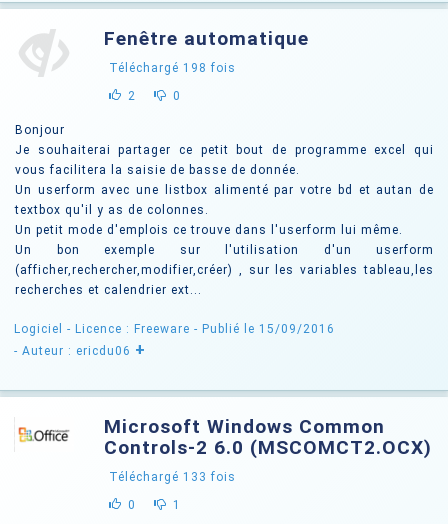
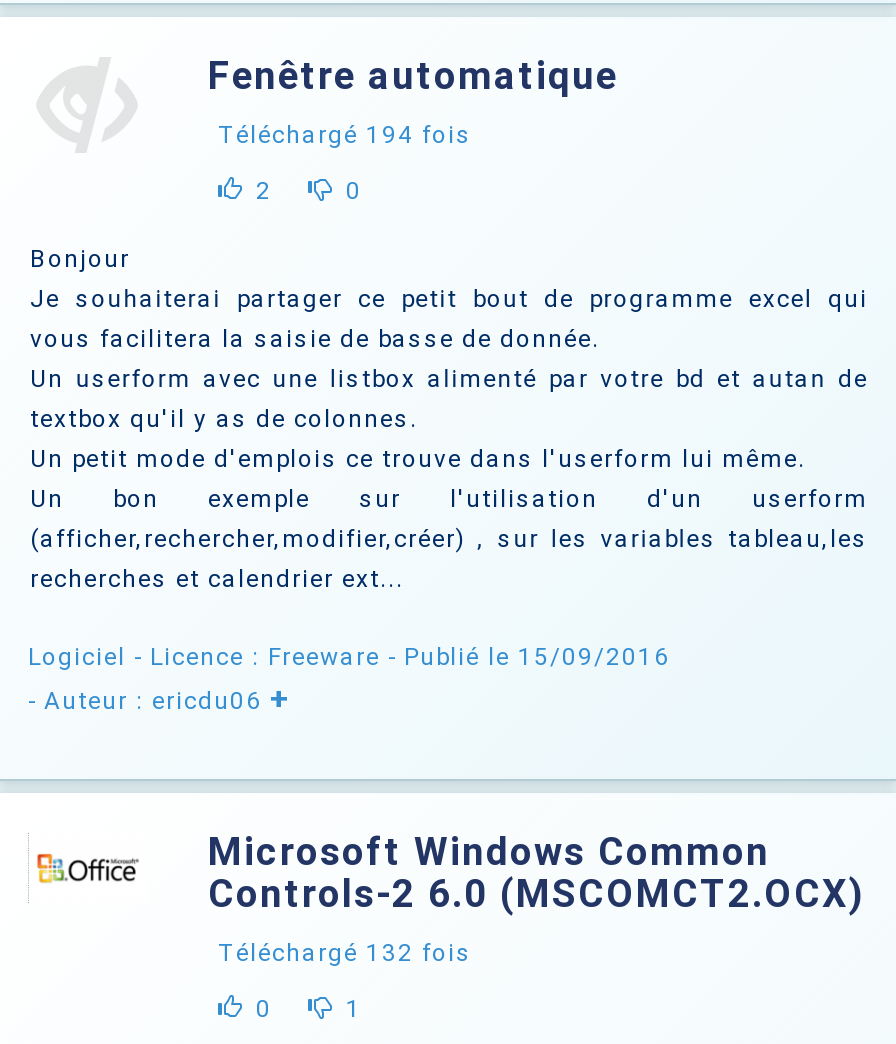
[109,61,236,75] Téléchargé 198 fois -> [218,122,472,150] Téléchargé 194 fois
[109,470,236,484] Téléchargé 133 fois -> [218,940,472,968] Téléchargé 132 fois

